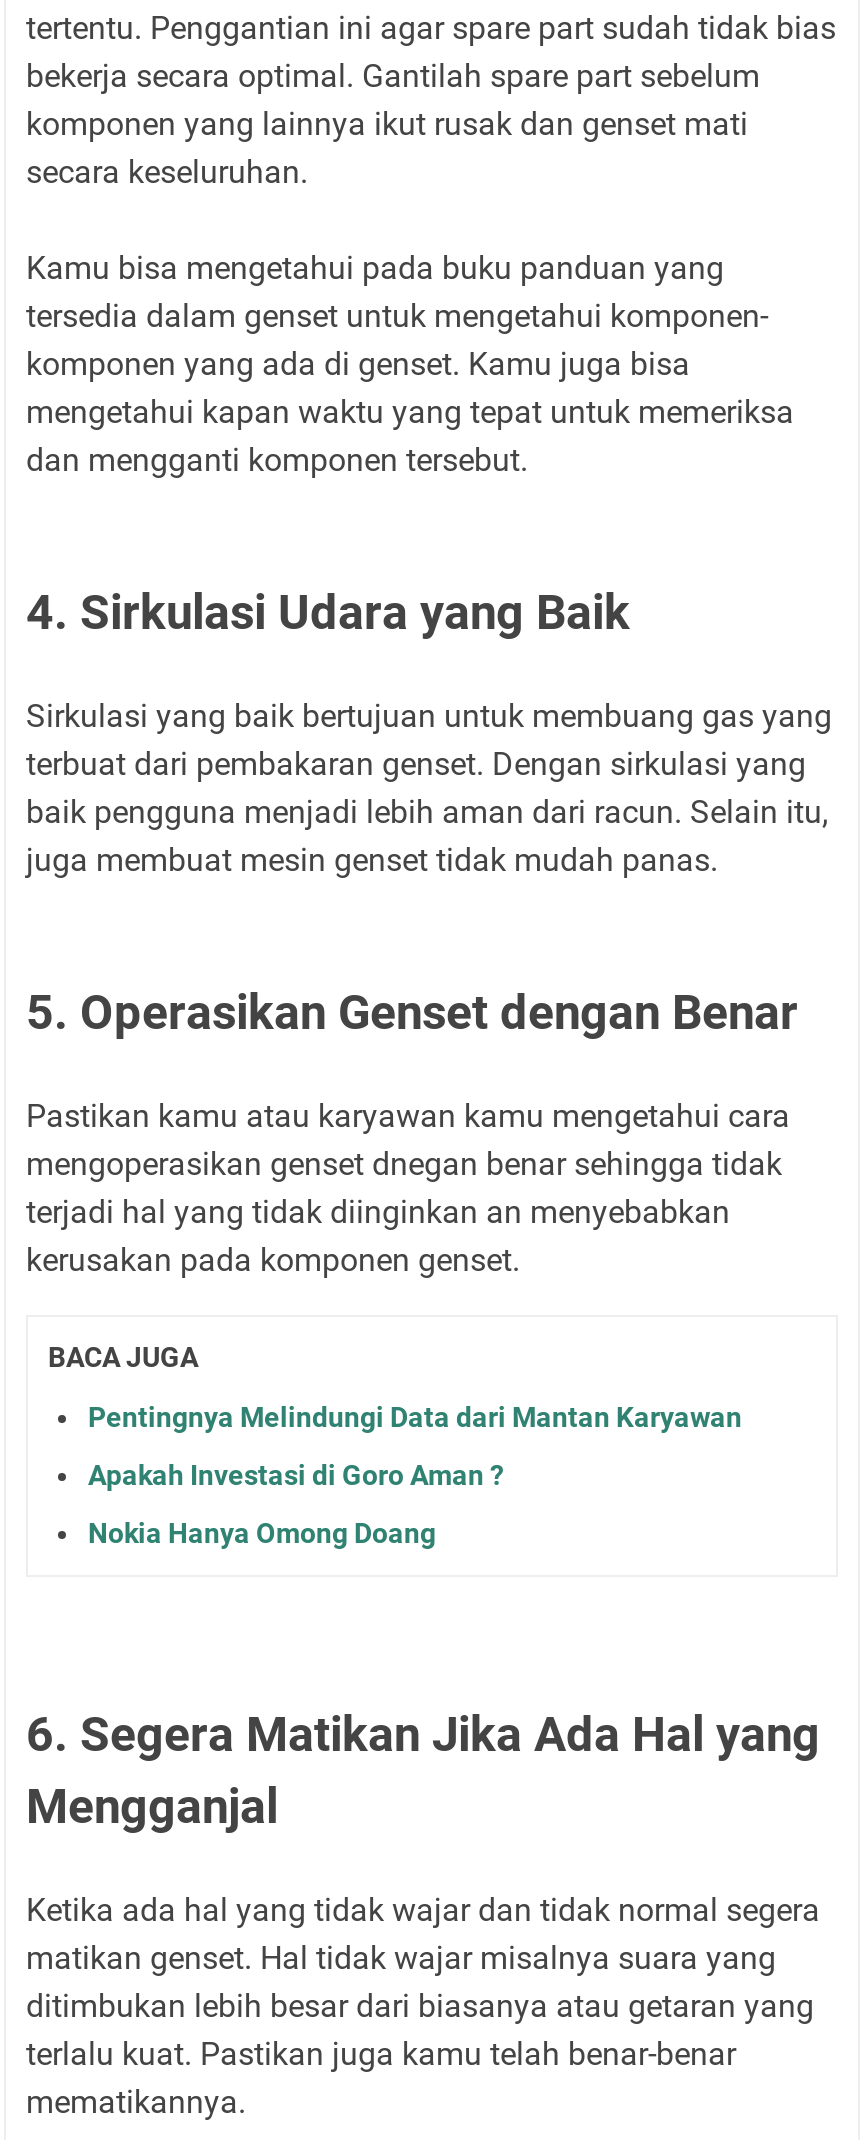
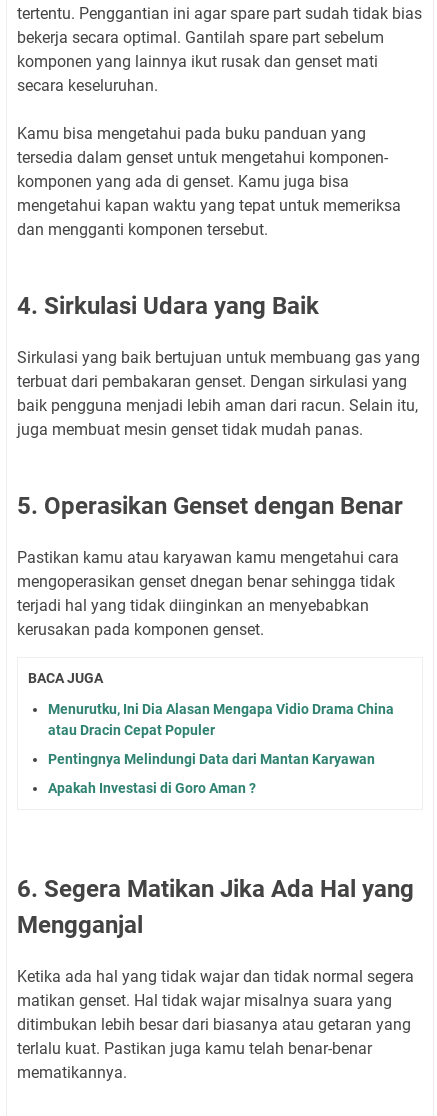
none -> [48,701,394,738] Menurutku, Ini Dia Alasan Mengapa Vidio Drama China | atau Dracin Cepat Populer
moved [88,1401,742,1491] -> [48,751,375,796]: Pentingnya Melindungi Data dari Mantan Karyawan | Apakah Investasi di Goro Aman ?
[88,1517,436,1549] Nokia Hanya Omong Doang -> none

